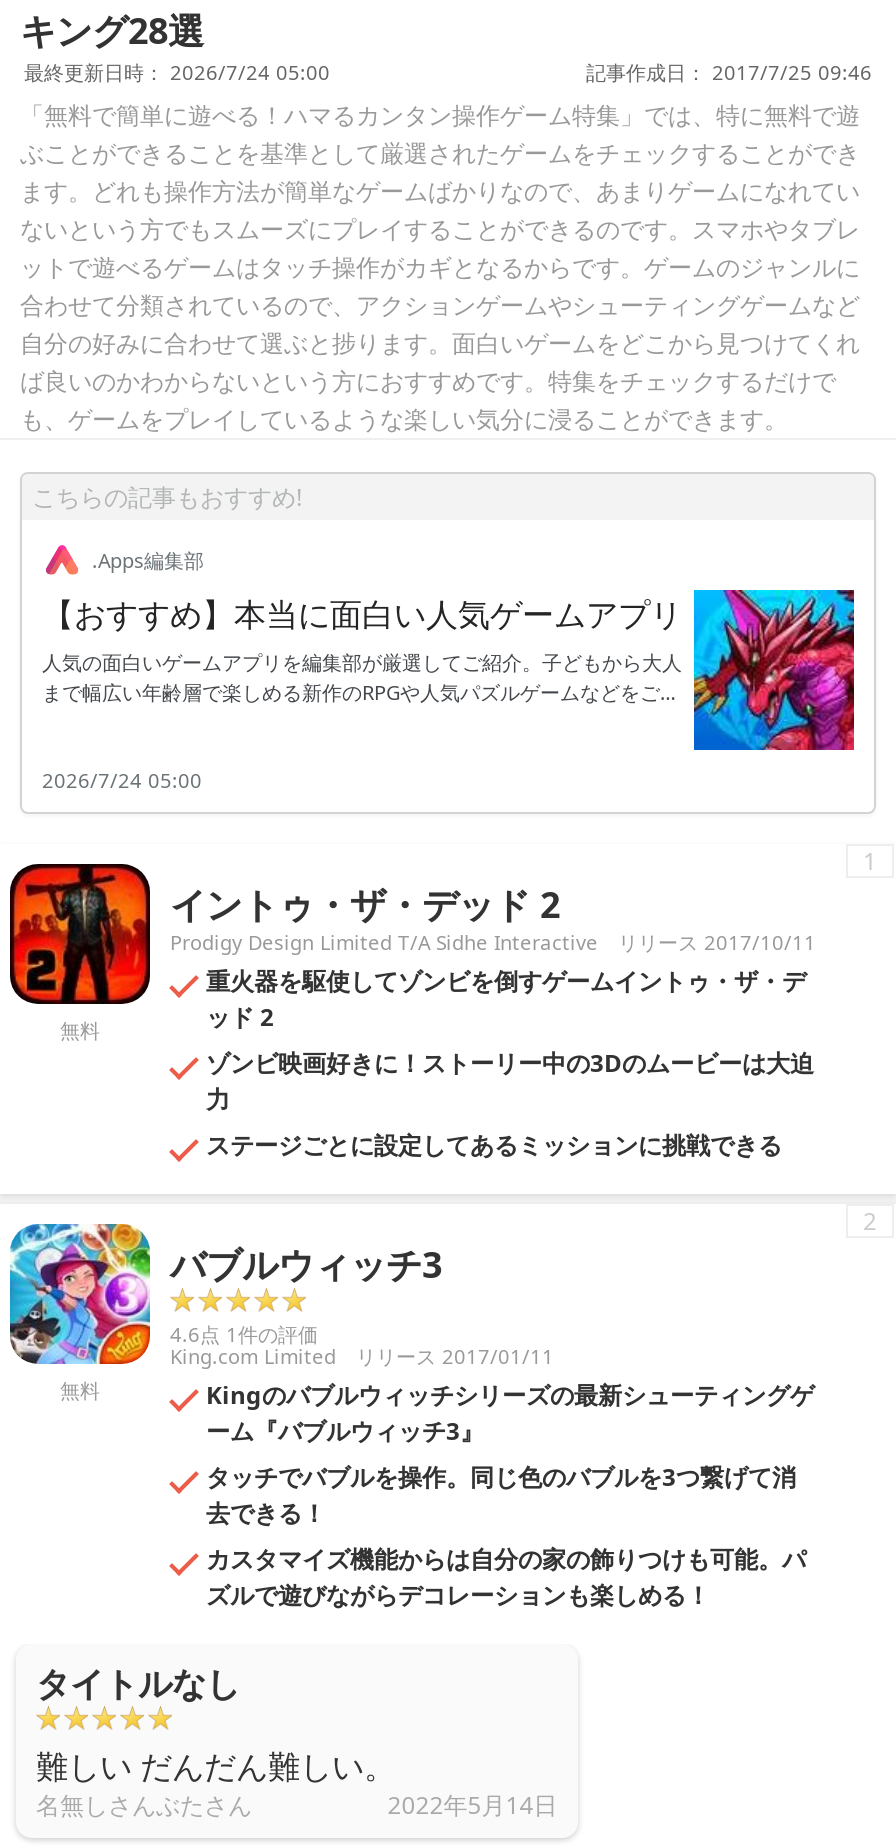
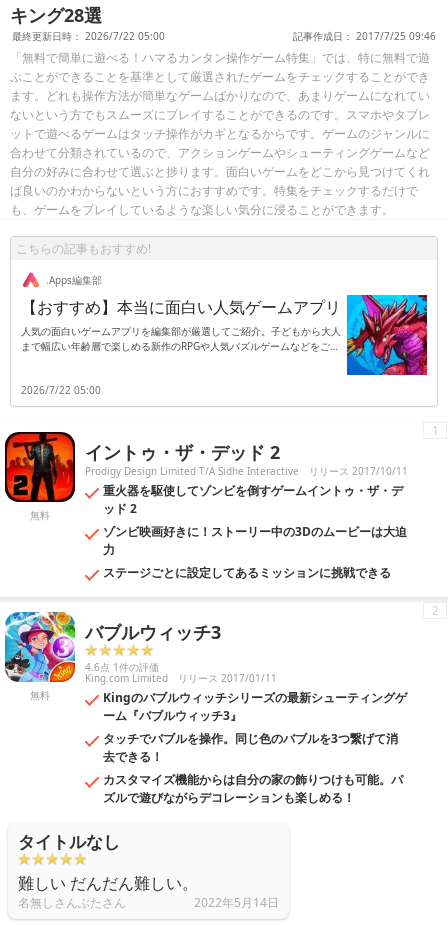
[24,58,330,86] 最終更新日時： 2026/7/24 05:00 -> [12,29,165,43] 最終更新日時： 2026/7/22 05:00
[42,766,202,794] 2026/7/24 05:00 -> [21,383,101,397] 2026/7/22 05:00

